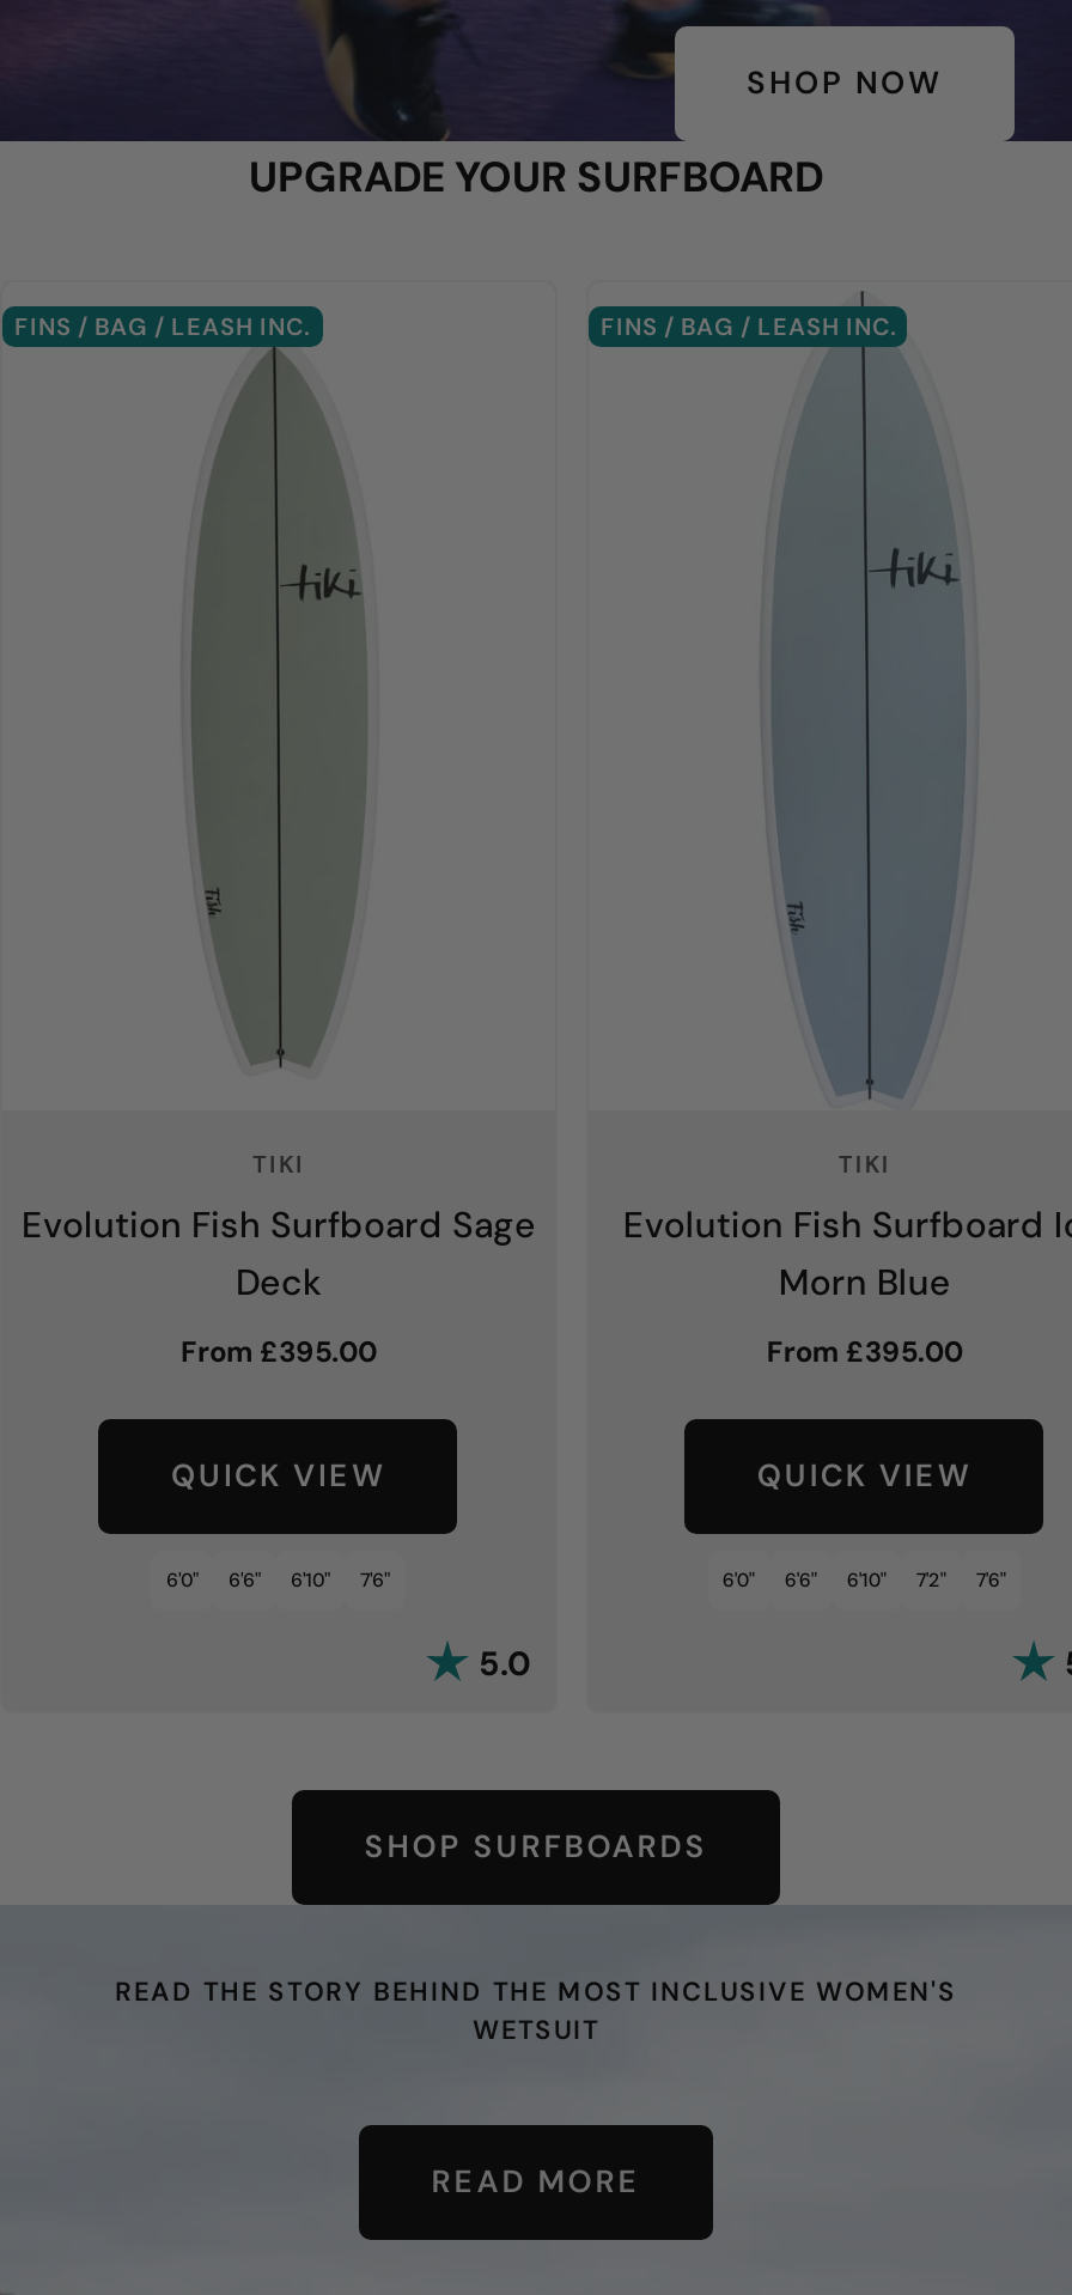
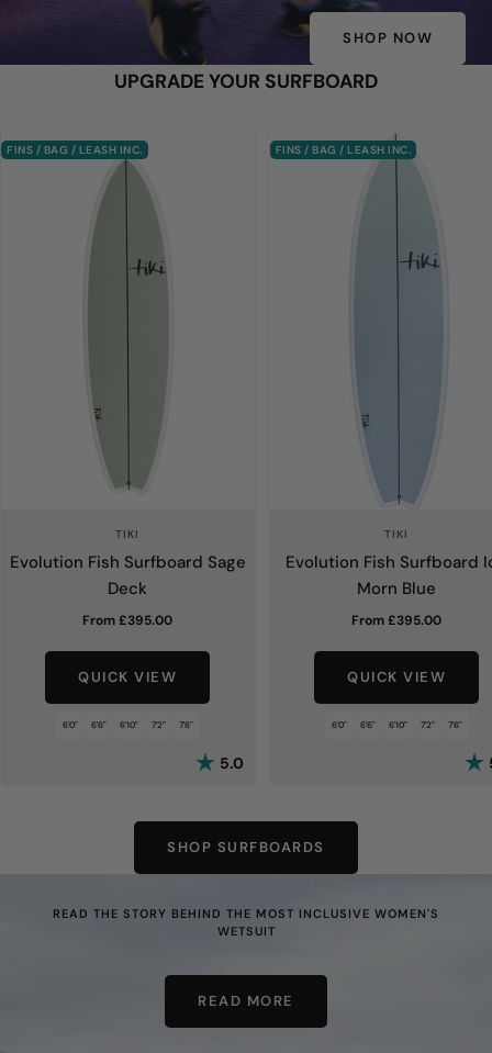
none -> [152,720,166,731] 7'2"

